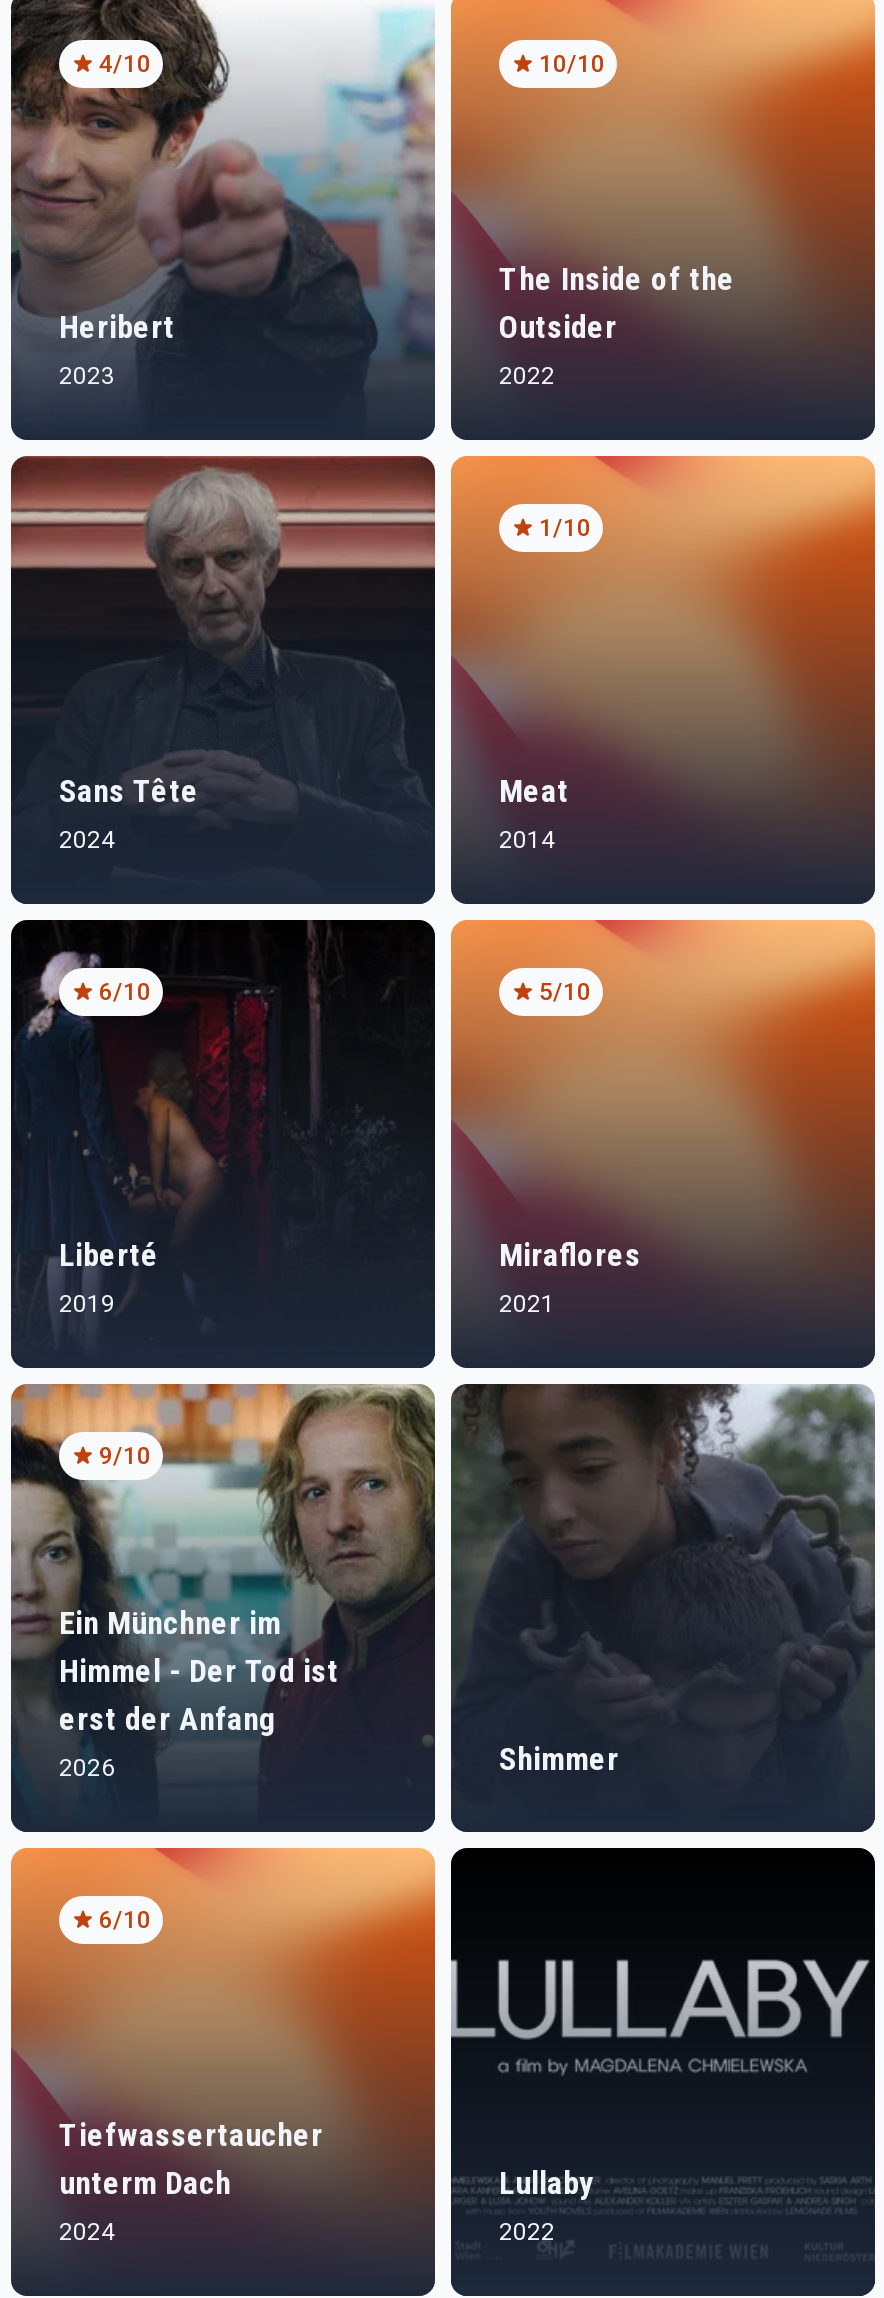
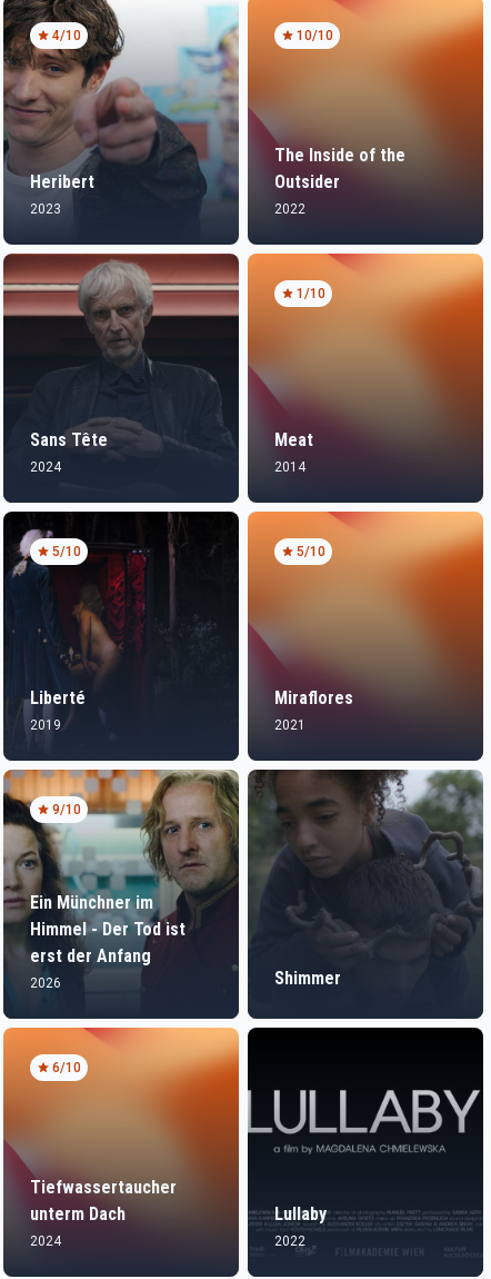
[99,978,151,1006] 6/10 -> [52,544,81,559] 5/10

